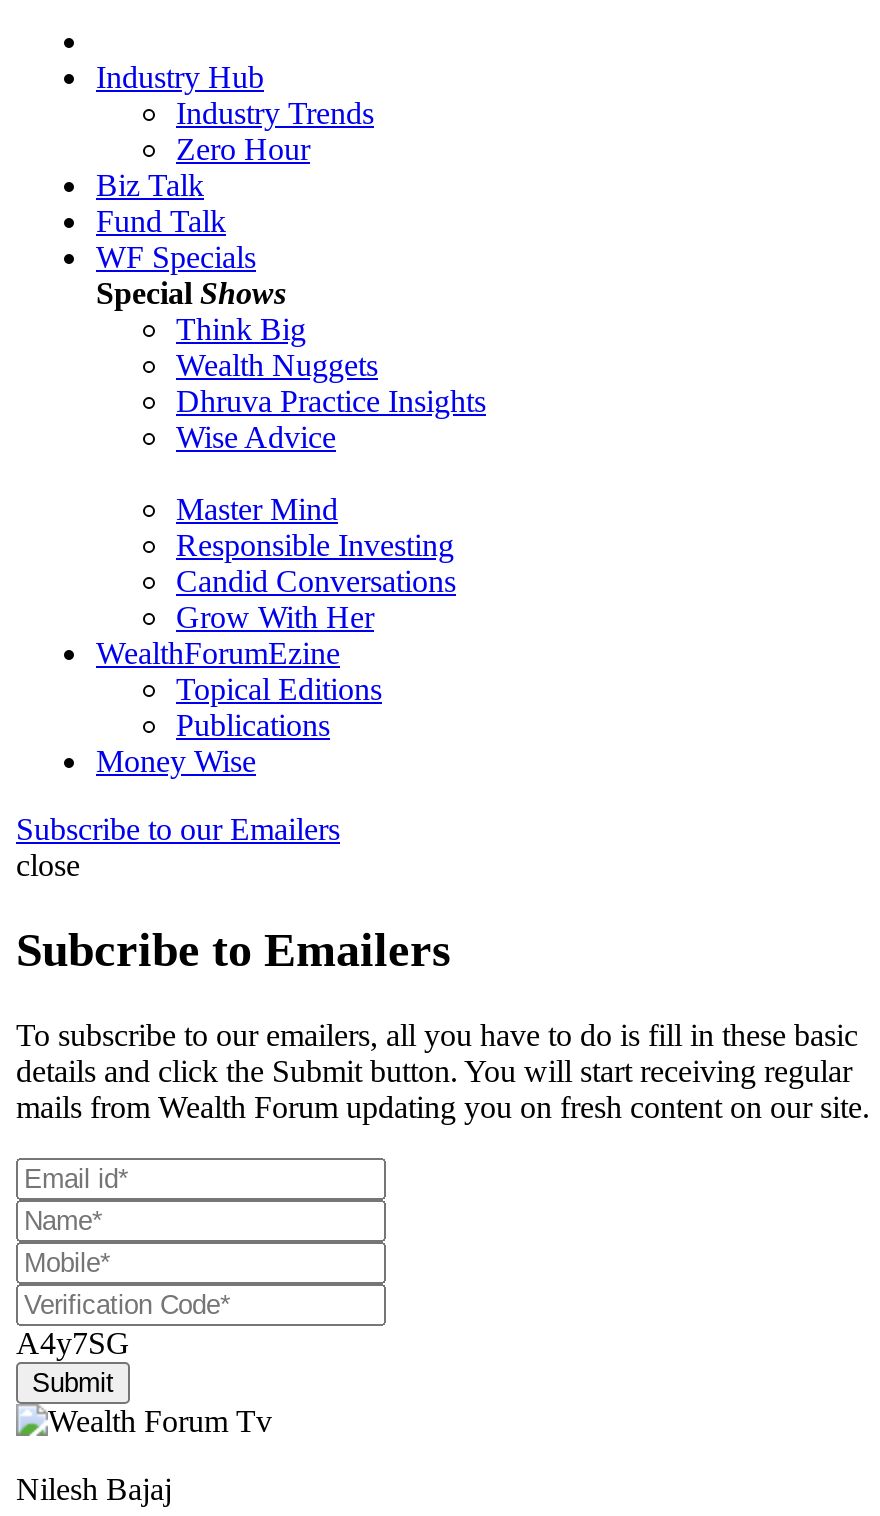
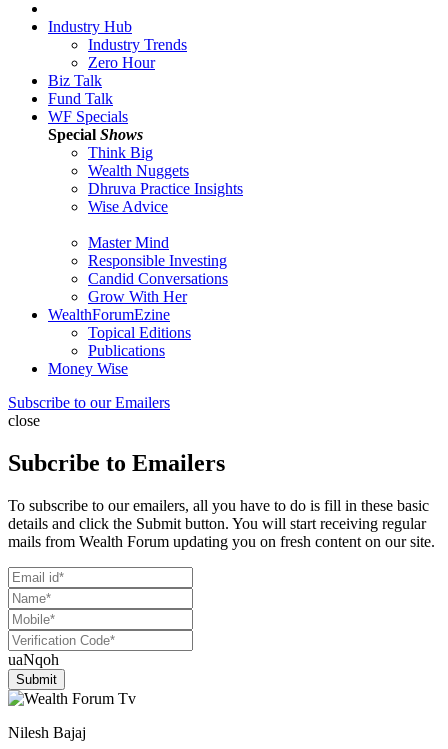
[16,1325,130,1359] A4y7SG -> [8,651,59,668] uaNqoh

